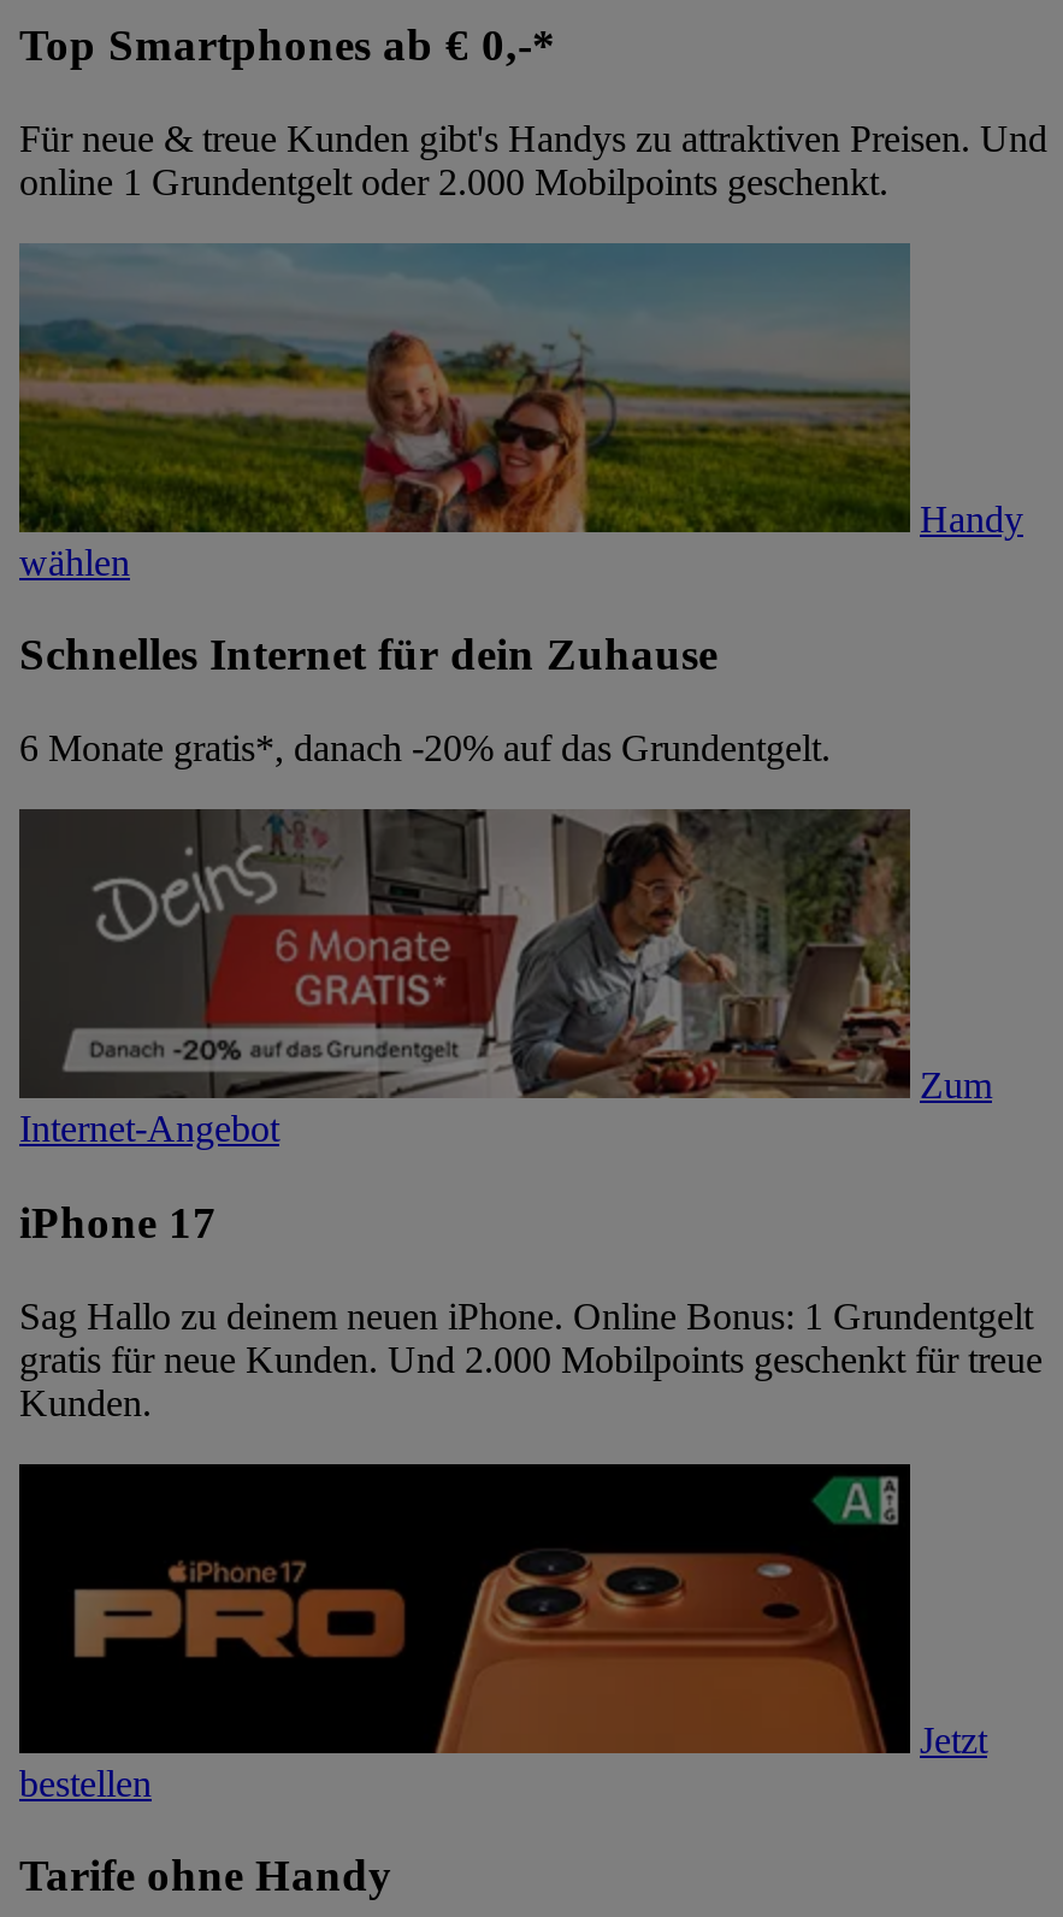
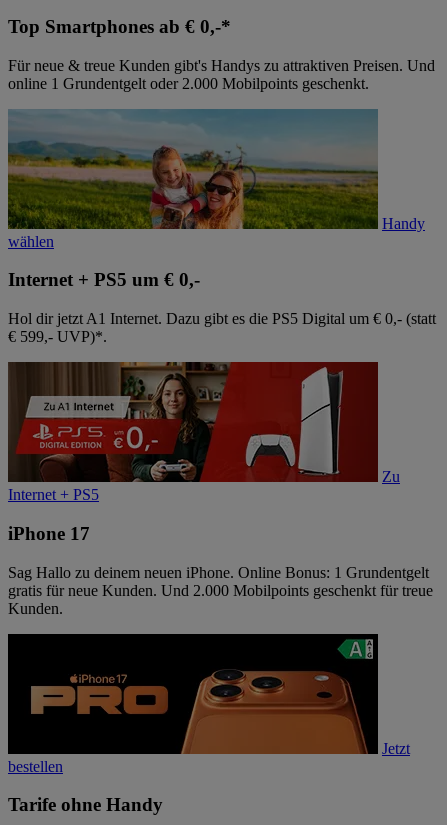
[19,629,717,680] Schnelles Internet für dein Zuhause -> [8,269,200,290] Internet + PS5 um € 0,-
[19,728,831,768] 6 Monate gratis*, danach -20% auf das Grundentgelt. -> [8,310,436,345] Hol dir jetzt A1 Internet. Dazu gibt es die PS5 Digital um € 0,- (statt | € 599,- UVP)*.
[19,807,992,1149] [image] | Zum | Internet-Angebot -> [8,361,400,503] [image] | Zu | Internet + PS5

